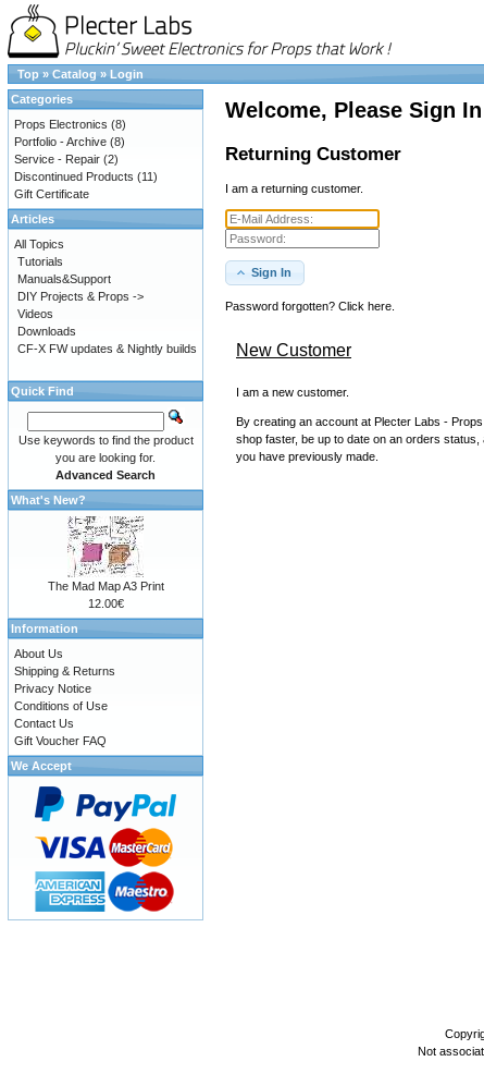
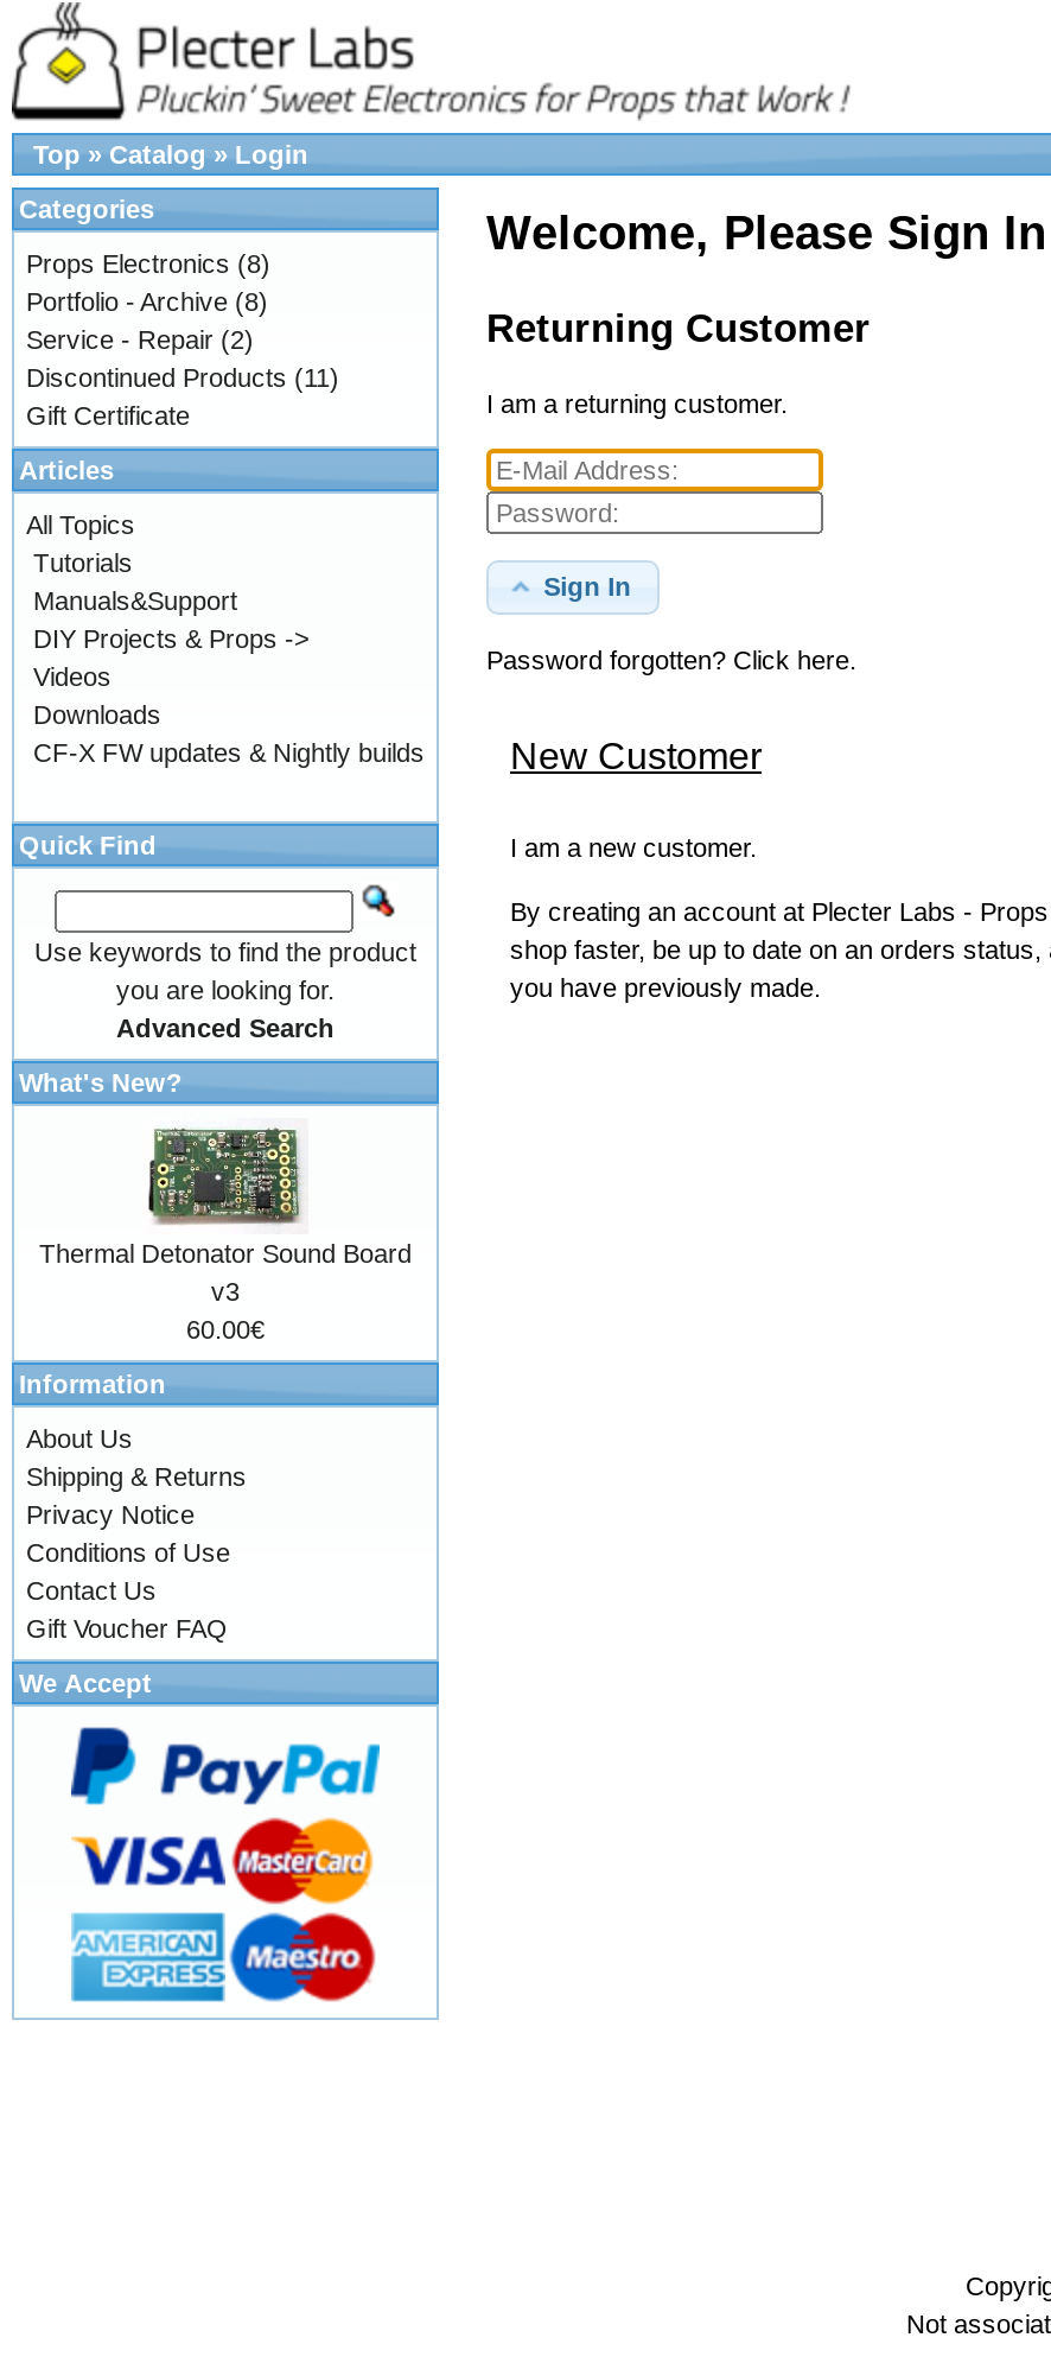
[47,515,164,610] [image] | The Mad Map A3 Print | 12.00€ -> [39,1118,412,1344] [image] | Thermal Detonator Sound Board | v3 | 60.00€

